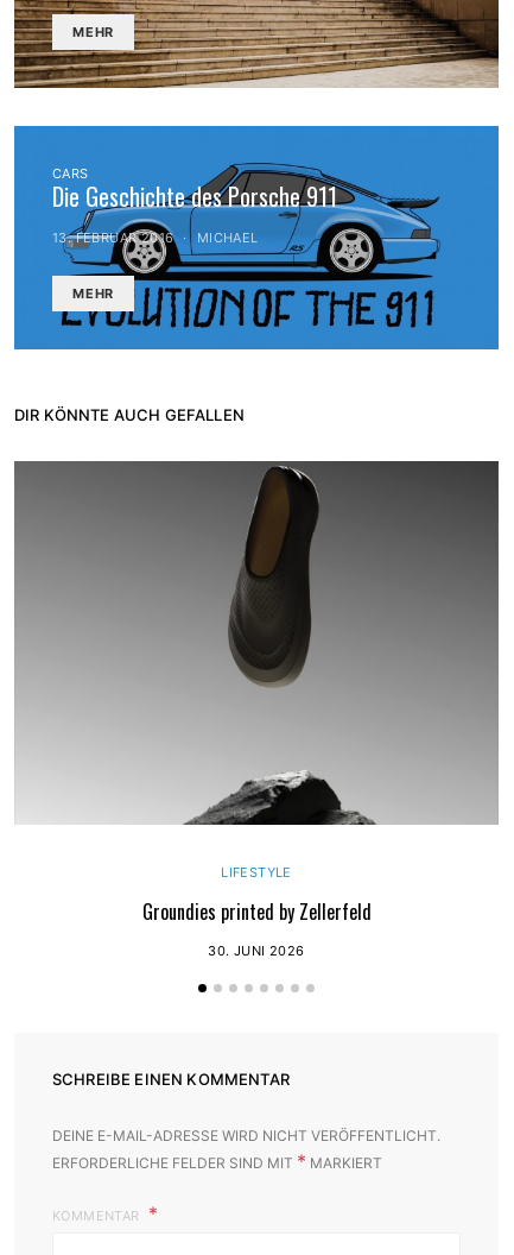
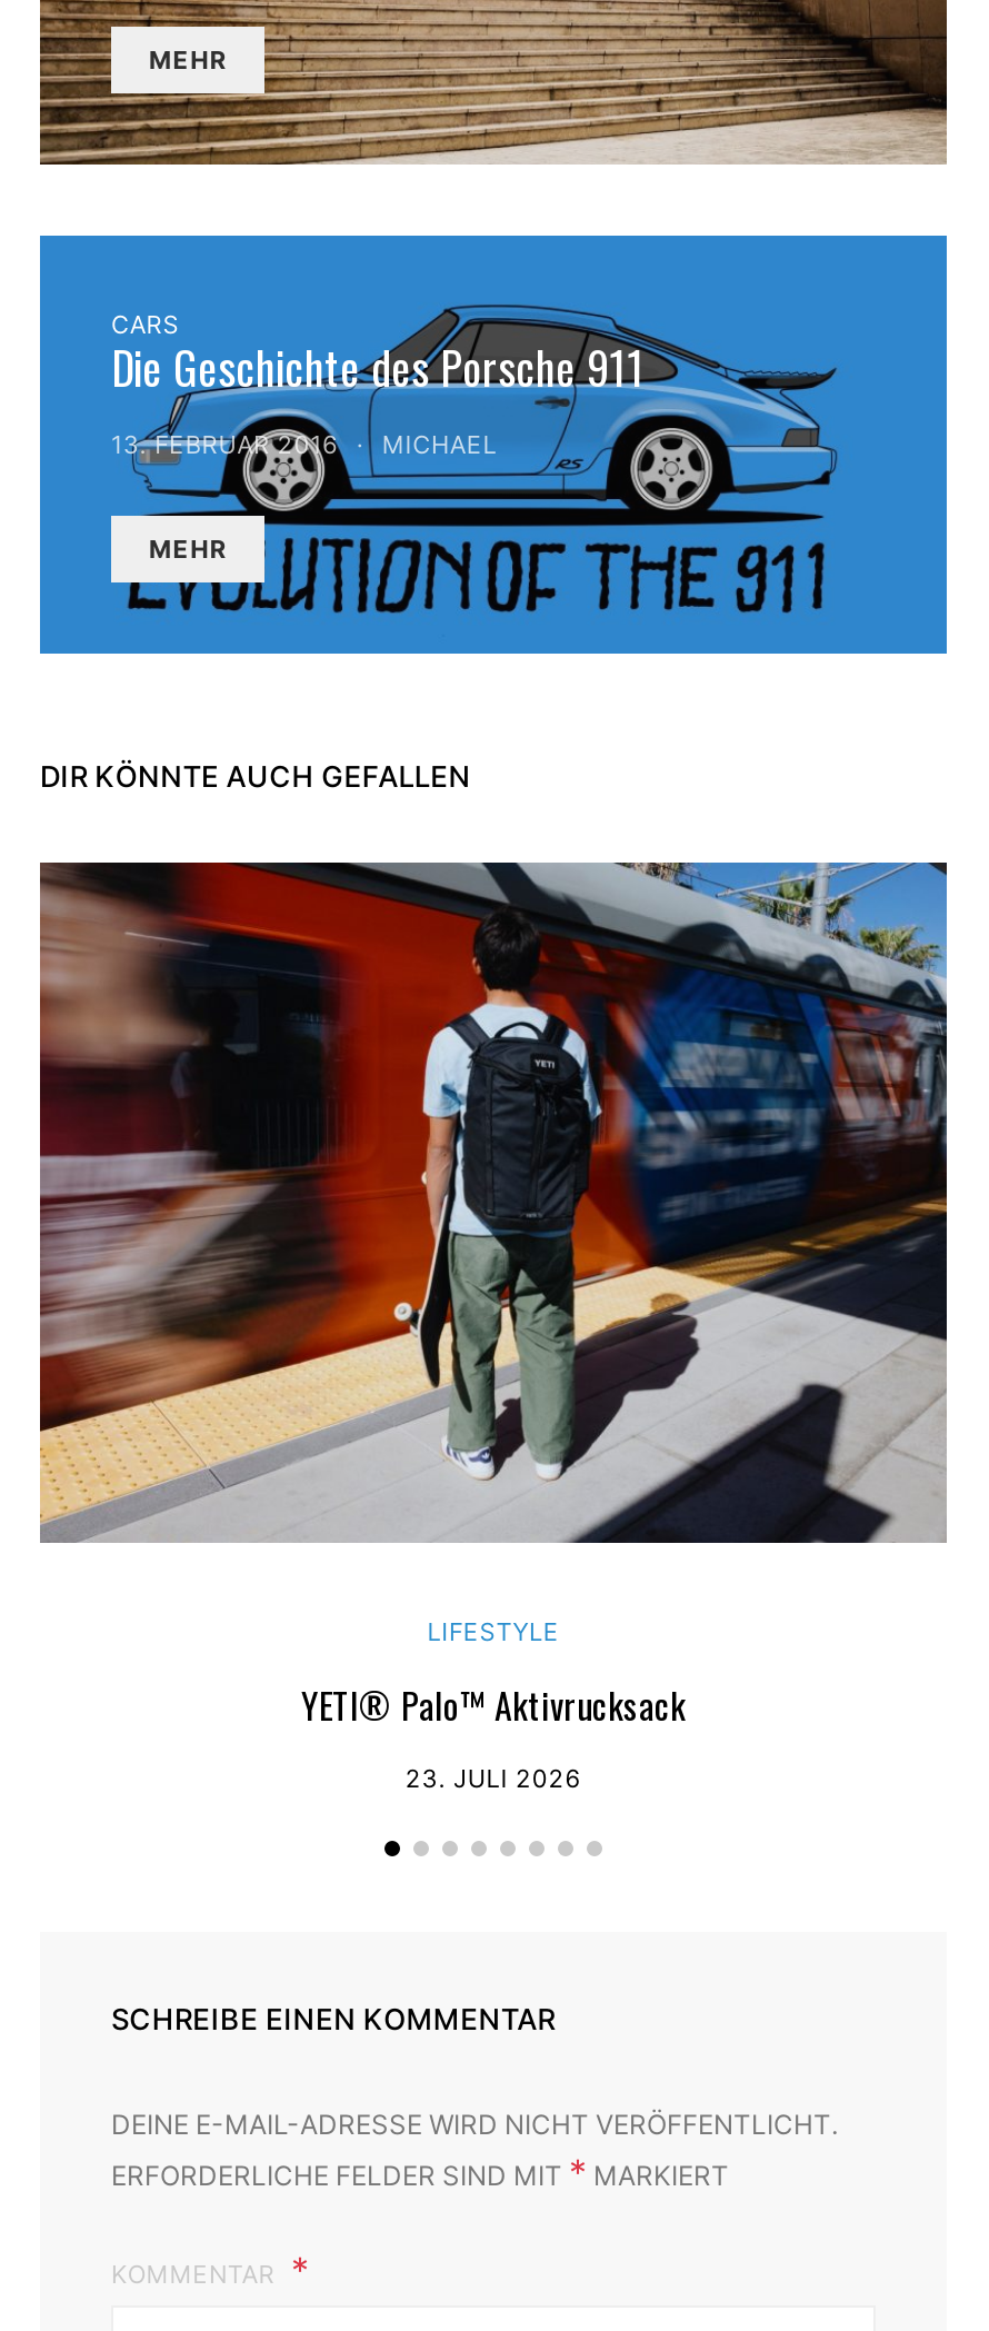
[14,460,500,826] [image] -> [38,860,949,1543] [image]
[142,898,371,926] Groundies printed by Zellerfeld -> [301,1679,686,1732] YETI® Palo™ Aktivrucksack
[208,943,305,959] 30. JUNI 2026 -> [405,1763,581,1795] 23. JULI 2026

